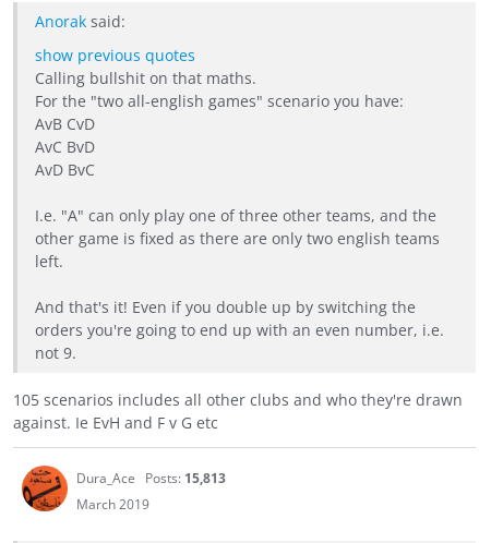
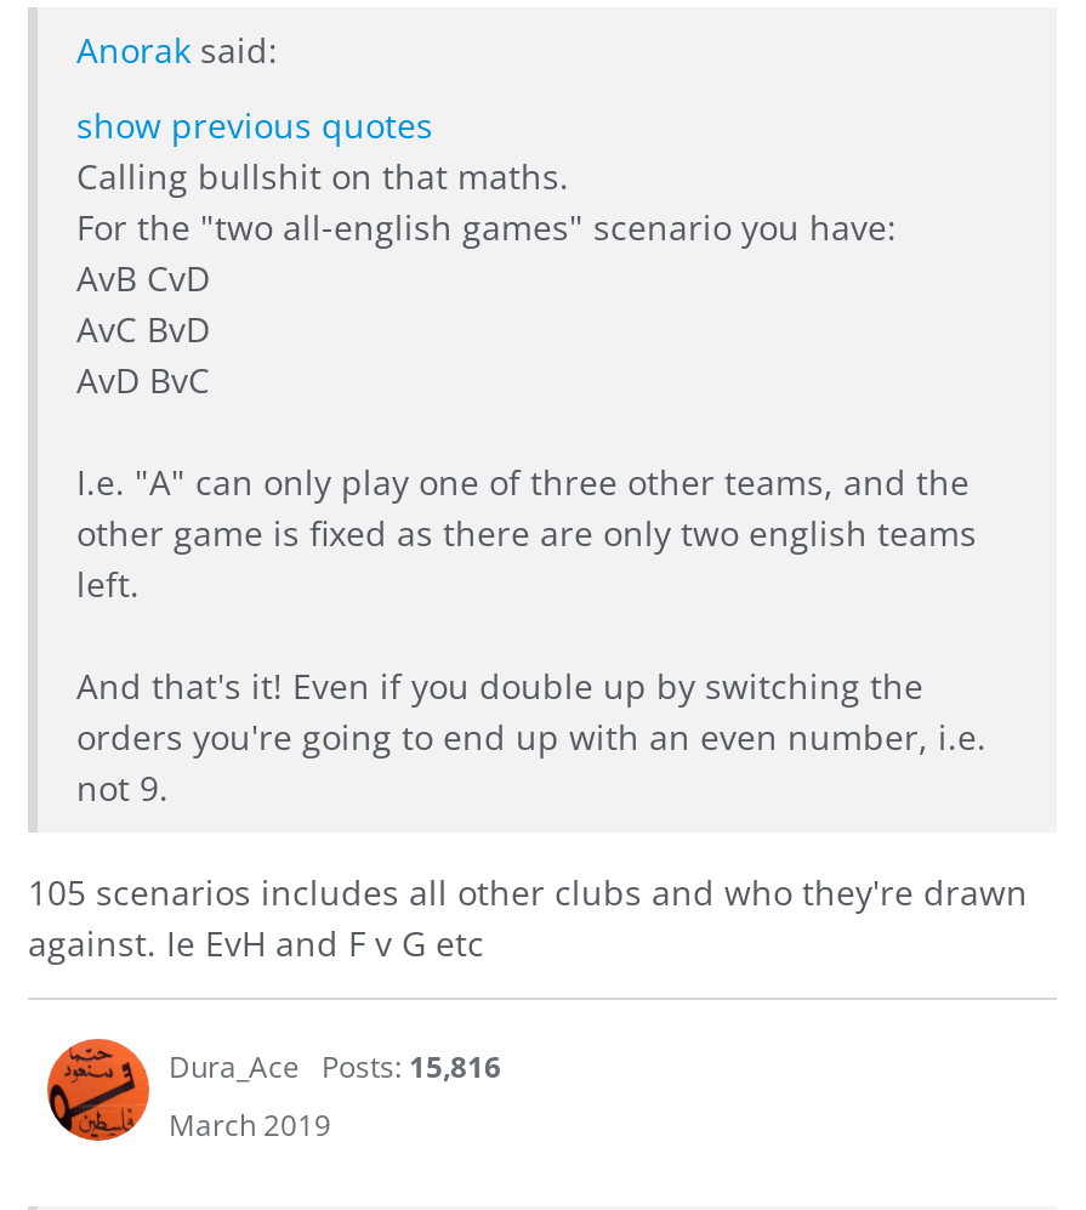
[76,469,226,487] Dura_Ace Posts: 15,813 -> [169,1045,501,1087] Dura_Ace Posts: 15,816

